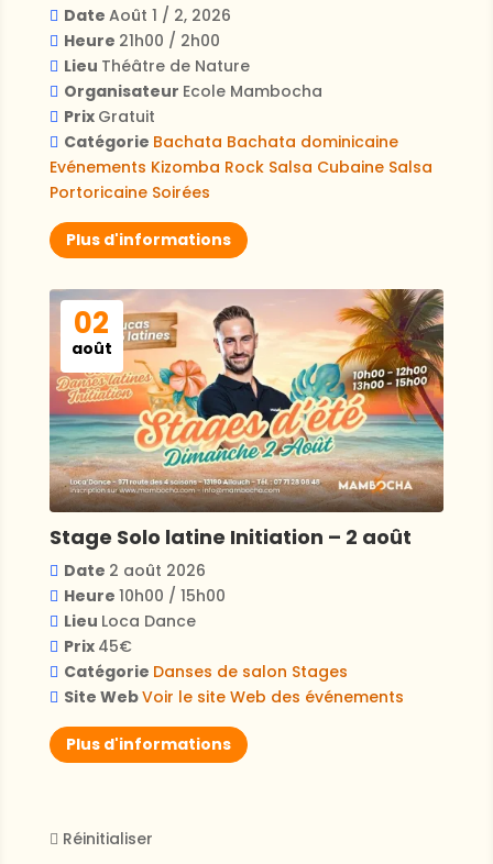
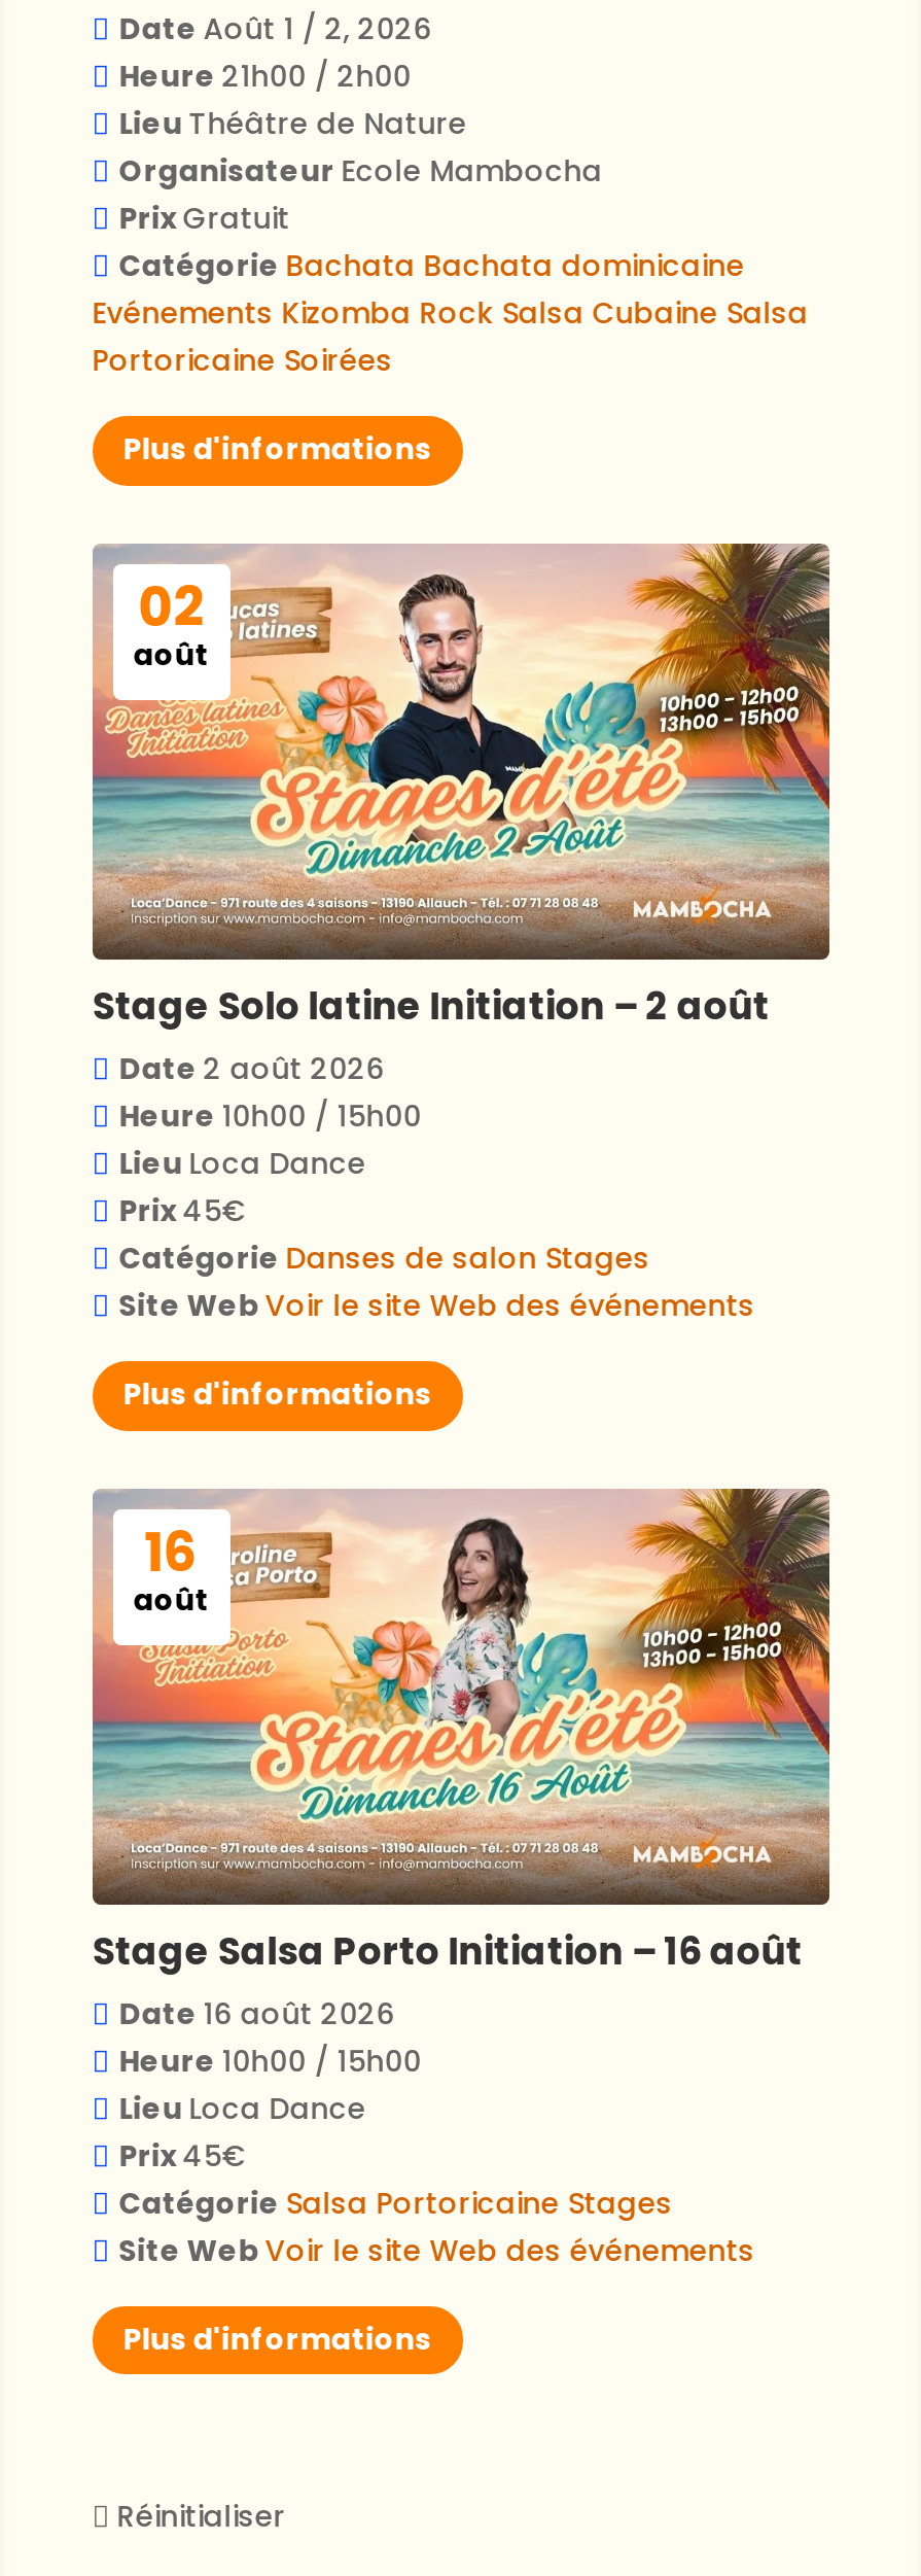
none -> [92,1925,802,2360] Stage Salsa Porto Initiation – 16 août | Date 16 août 2026 | Heure 10h00 / 15h00 | Lieu Loca Dance | Prix45€ | Catégorie Salsa Portoricaine Stages | Site Web Voir le site Web des événements | Plus d'informations
none -> [107,1514,799,1820] [image] | 16 | août

